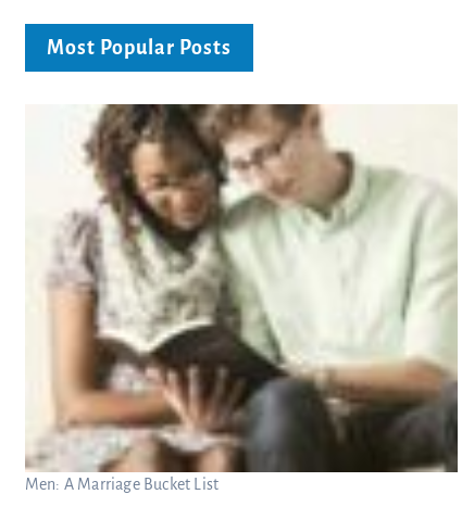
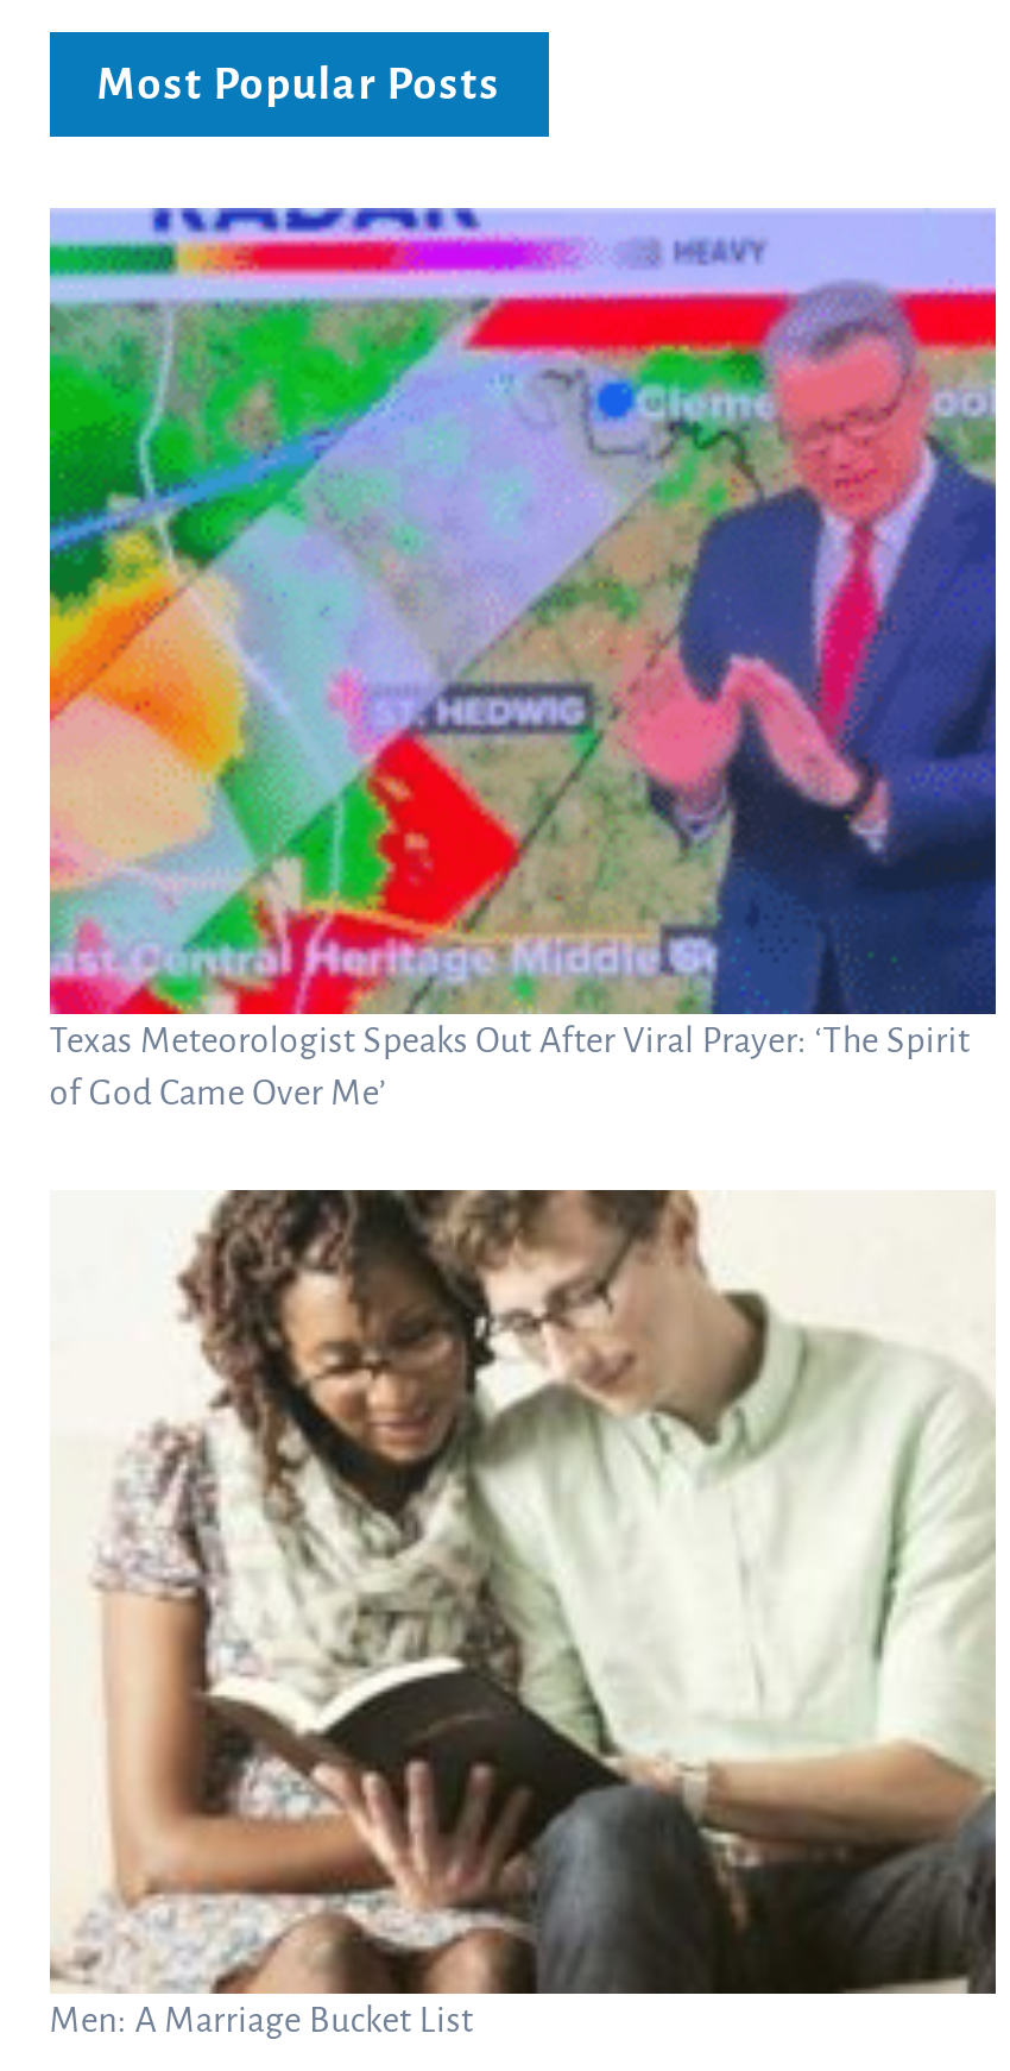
none -> [48,206,998,1111] [image] | Texas Meteorologist Speaks Out After Viral Prayer: ‘The Spirit | of God Came Over Me’

